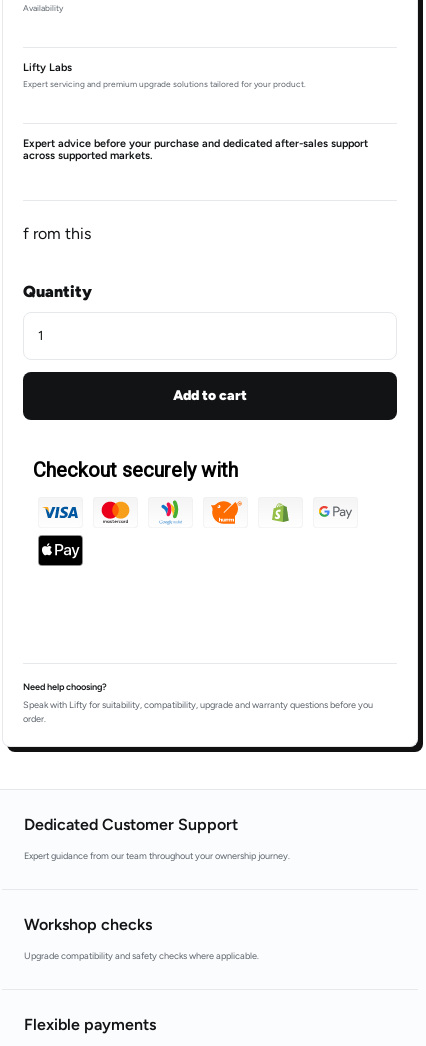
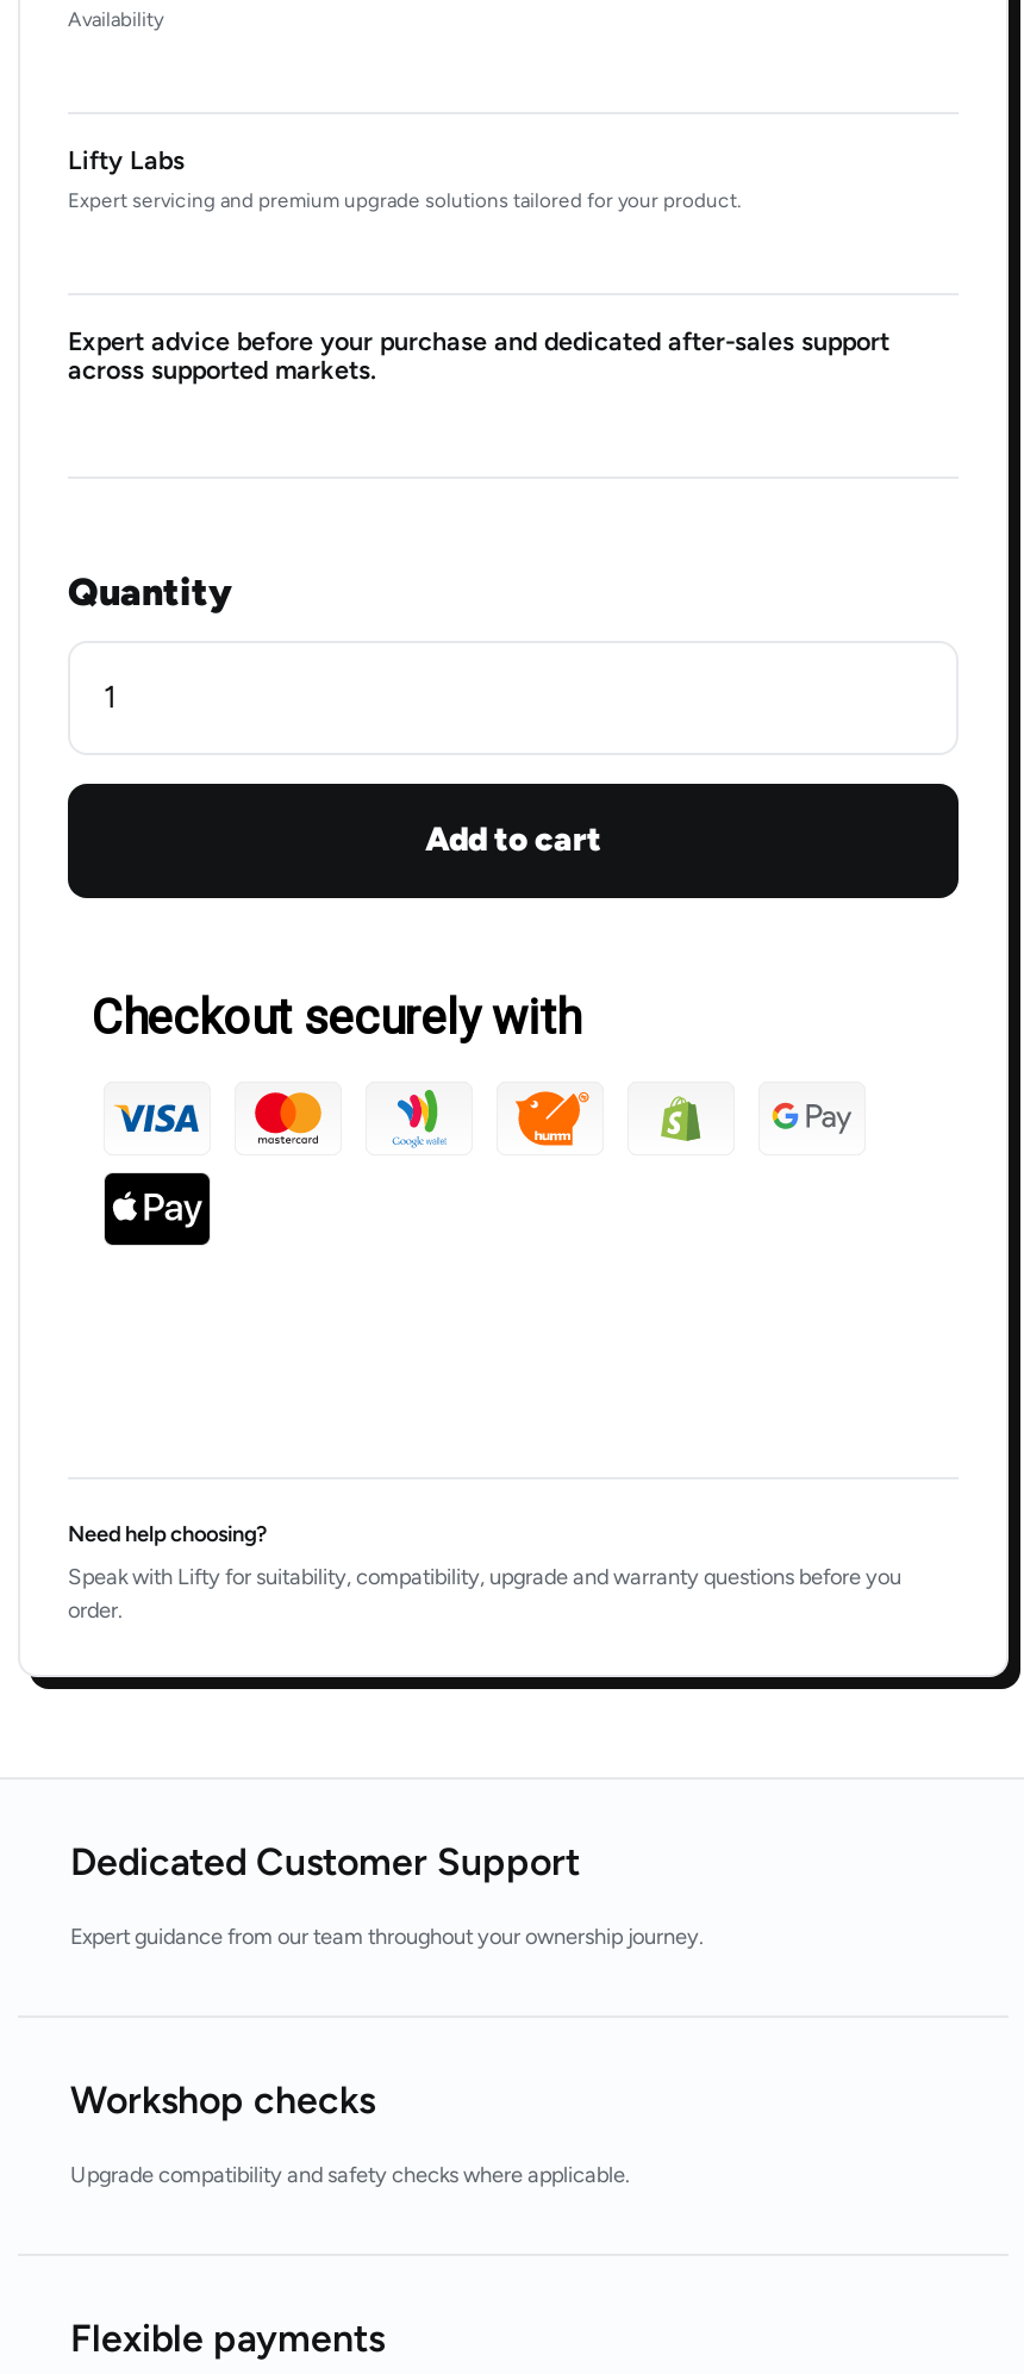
[23,224,91,243] f rom this -> none

